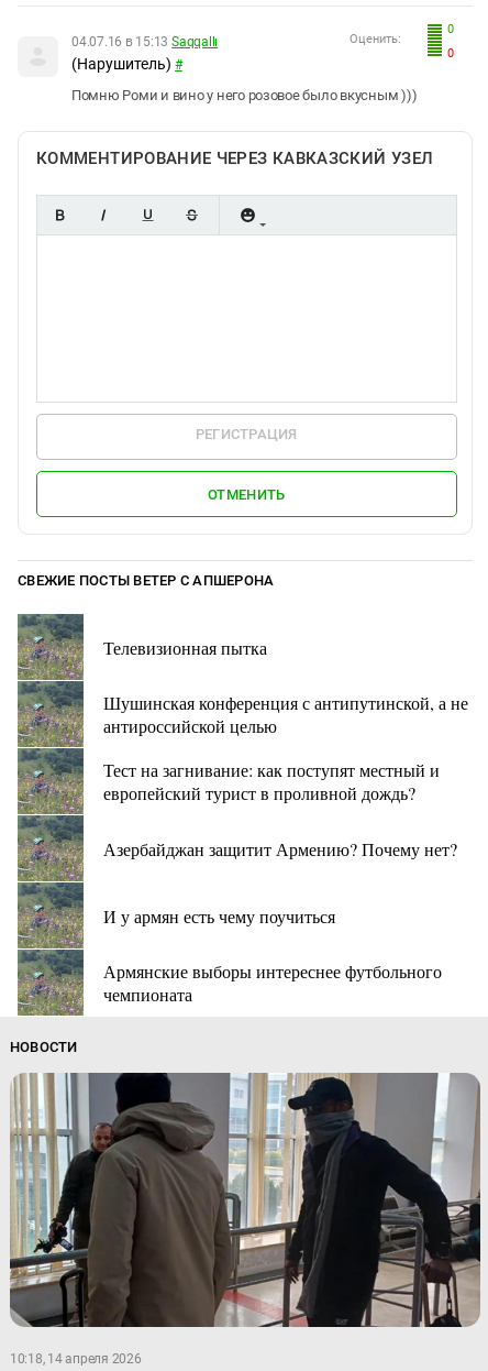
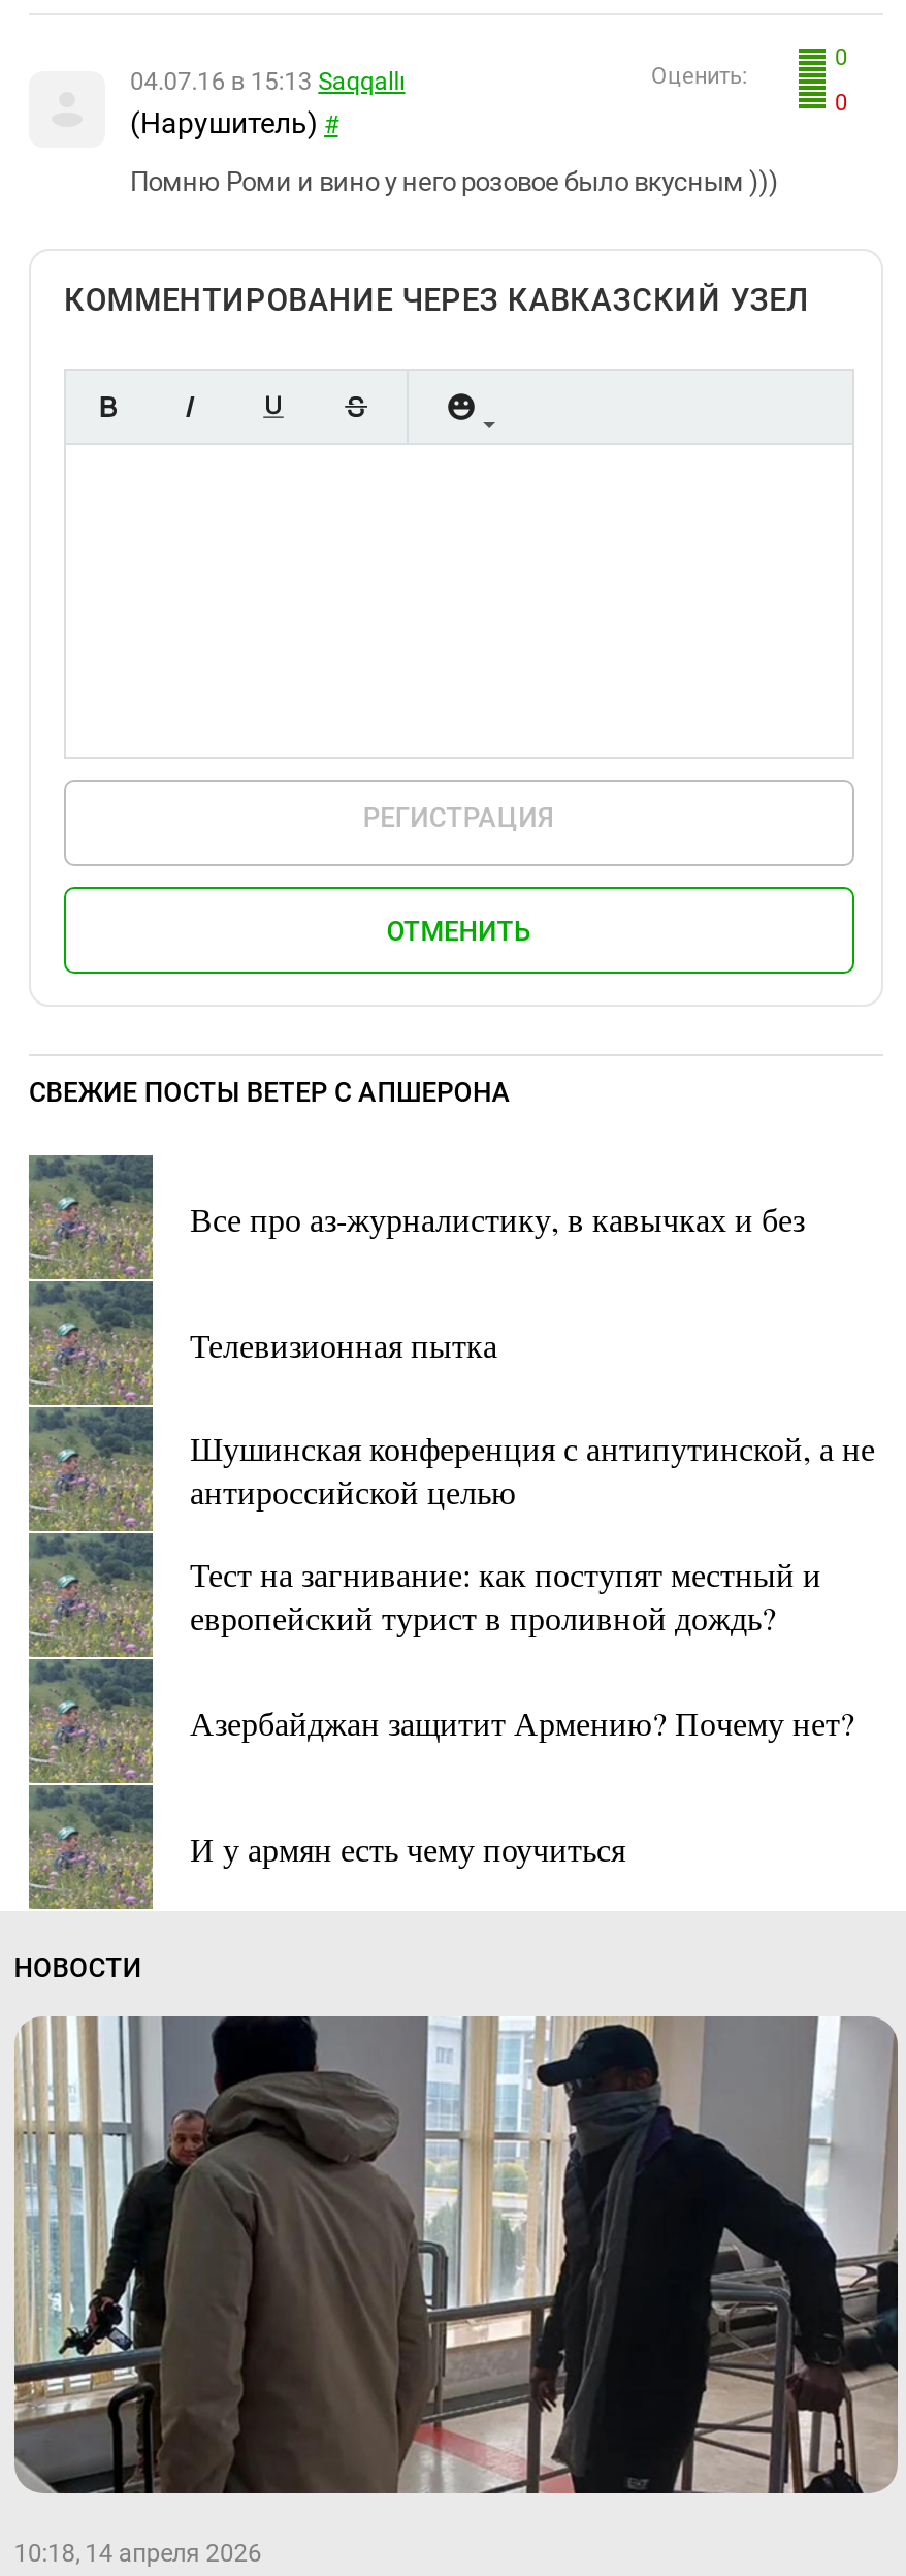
none -> [190,1196,805,1240] Все про аз-журналистику, в кавычках и без
moved [103,636,468,927] -> [190,1322,875,1870]: Телевизионная пытка | Шушинская конференция с антипутинской, а не | антироссийской целью | Тест на загнивание: как поступят местный и | европейский турист в проливной дождь? | Азербайджан защитит Армению? Почему нет? | И у армян есть чему поучиться
[103,960,442,1006] Армянские выборы интереснее футбольного | чемпионата -> none

